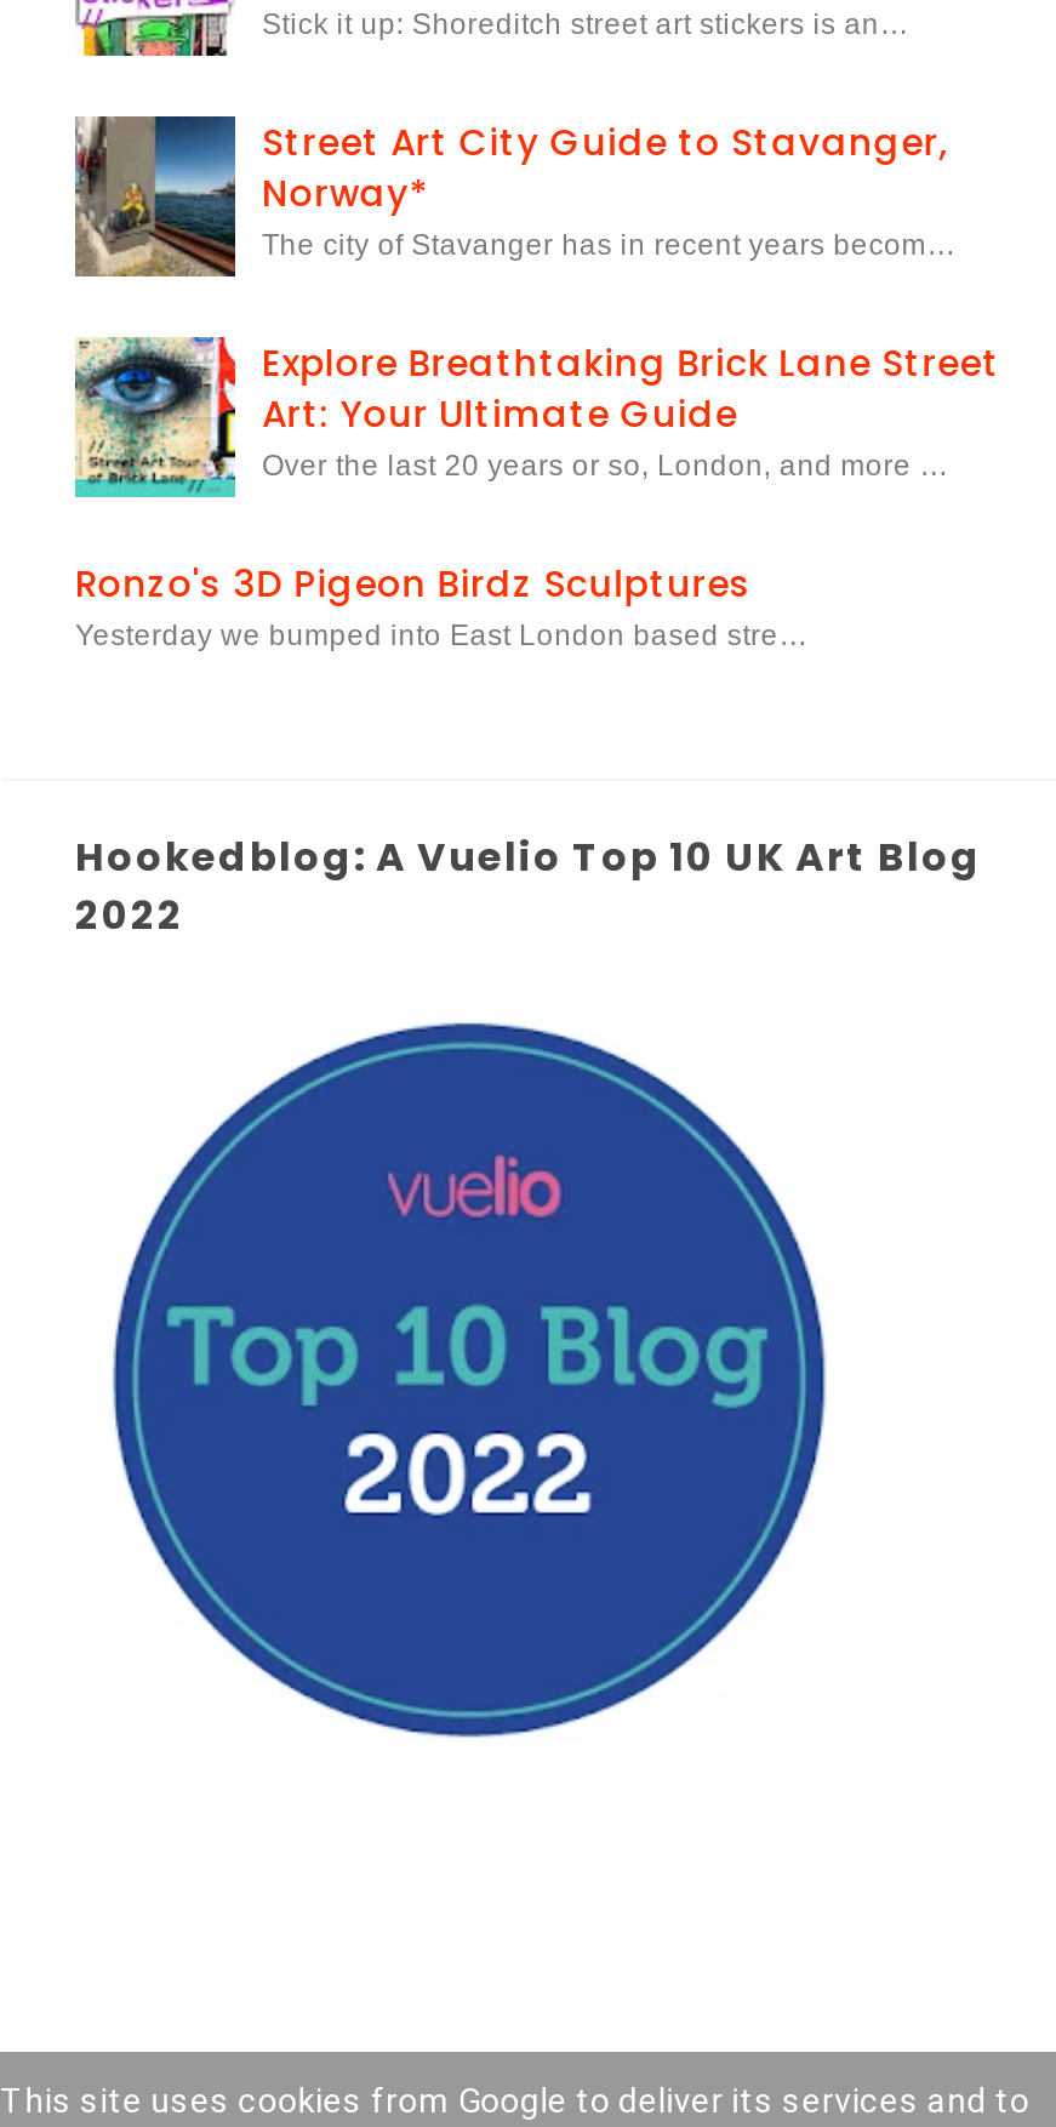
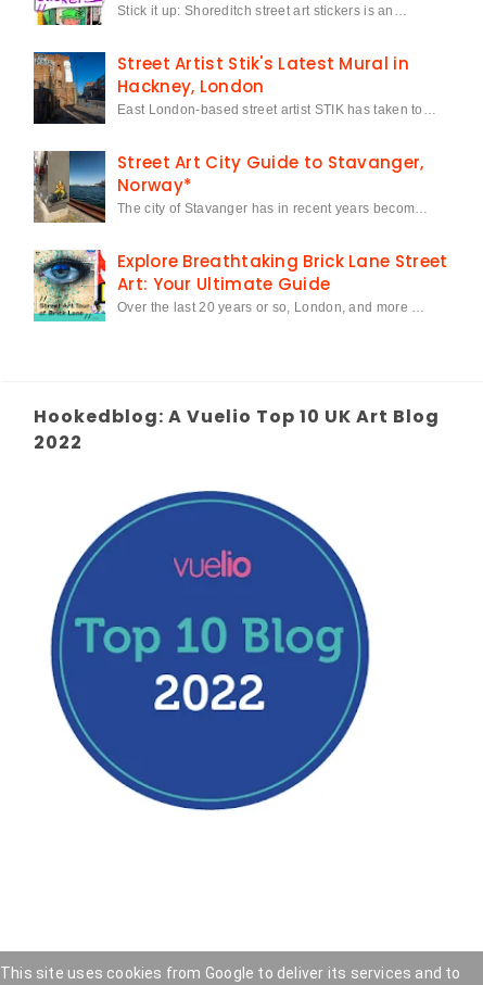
none -> [33,51,436,125] [image] | Street Artist Stik's Latest Mural in | Hackney, London | East London-based street artist STIK has taken to…
moved [70,116,1000,483] -> [31,151,448,315]: [image] | Street Art City Guide to Stavanger, | Norway* | The city of Stavanger has in recent years becom… | Explore Breathtaking Brick Lane Street | Art: Your Ultimate Guide | Over the last 20 years or so, London, and more …
[75,558,808,653] Ronzo's 3D Pigeon Birdz Sculptures | Yesterday we bumped into East London based stre… -> none

